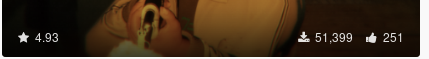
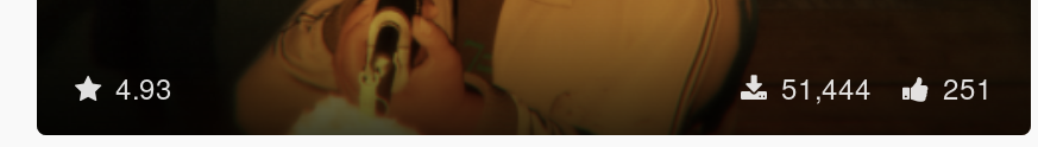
[312,28,404,45] 51,399 251 -> [774,68,993,108] 51,444 251

